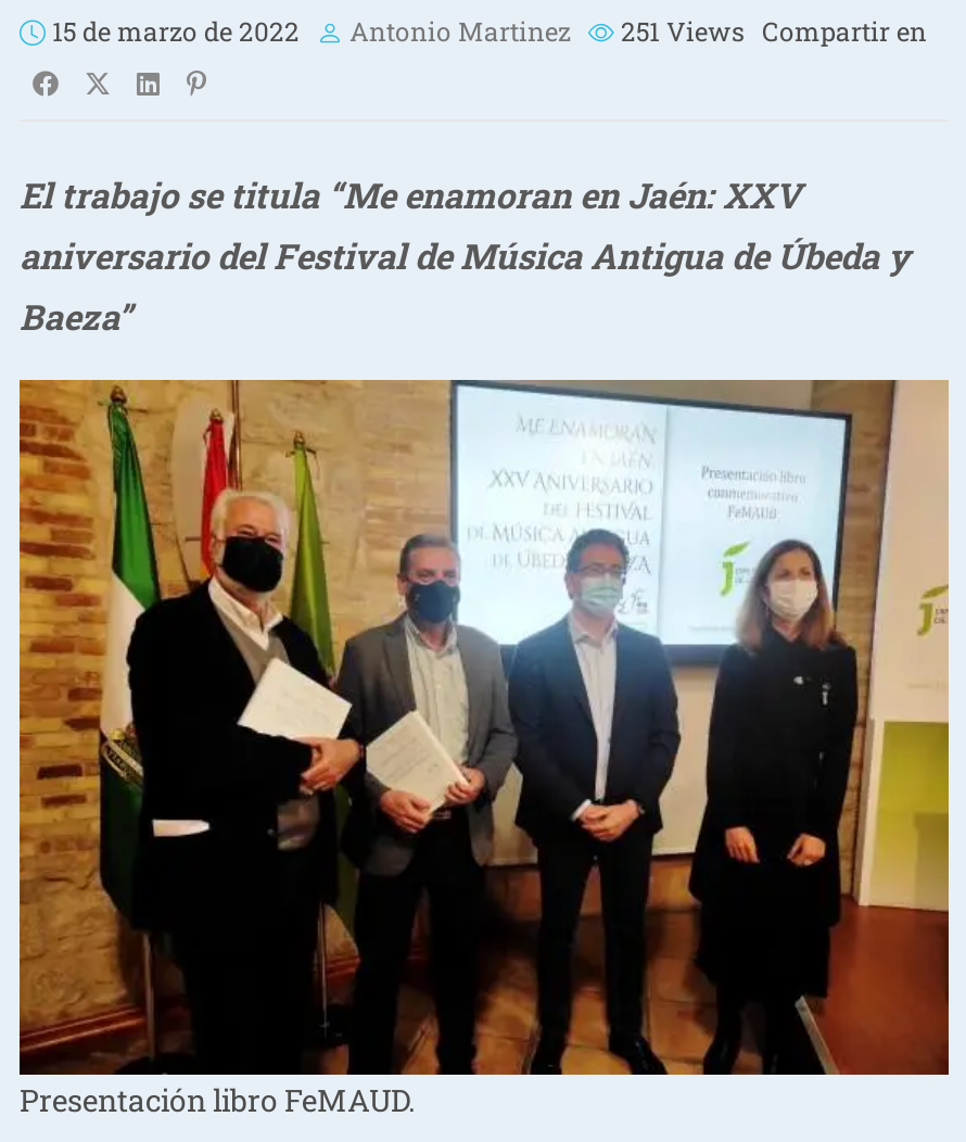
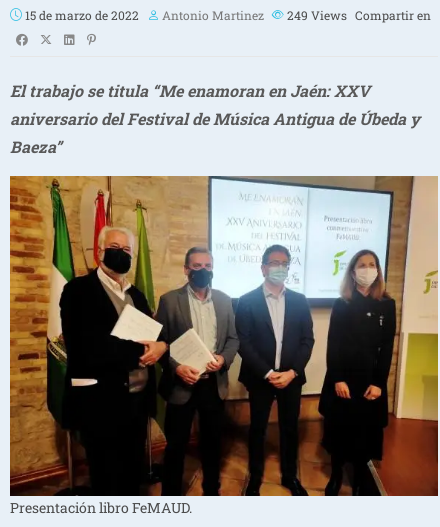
[614,13,927,47] 251 Views Compartir en -> [284,7,431,23] 249 Views Compartir en

